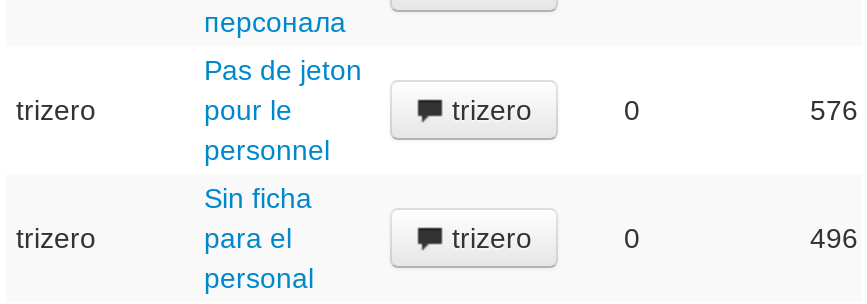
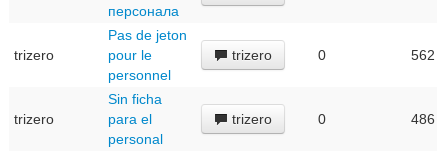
[810,94,858,126] 576 -> [411,47,435,63] 562
[810,222,858,254] 496 -> [411,111,435,127] 486

